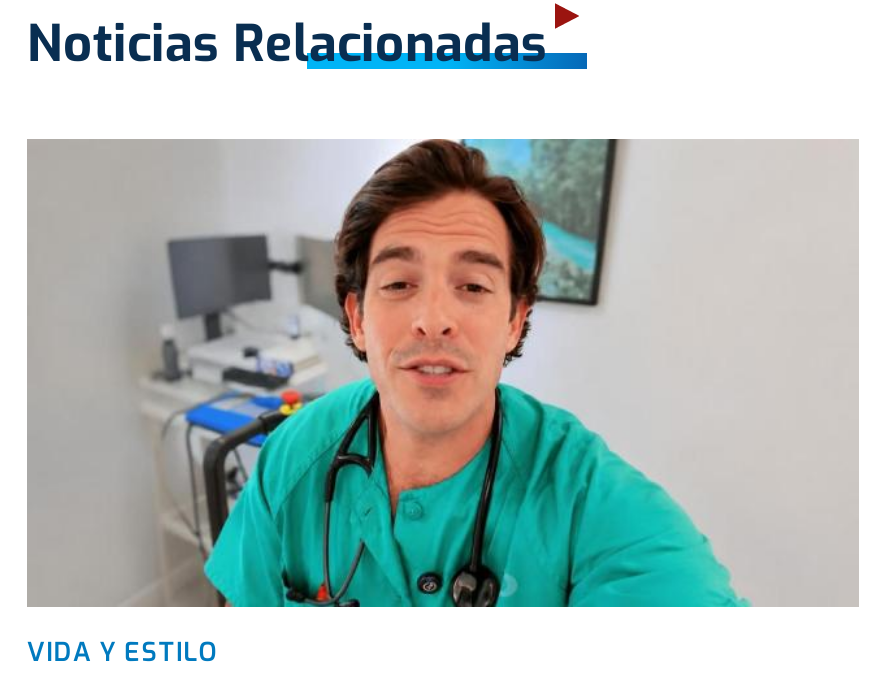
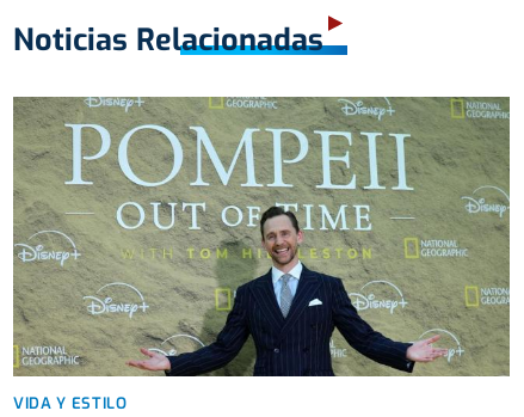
[27,137,857,609] [image] -> [13,96,510,378] [image]

